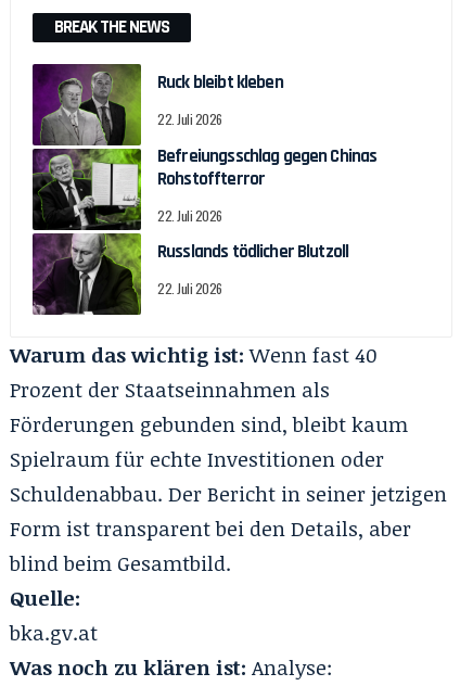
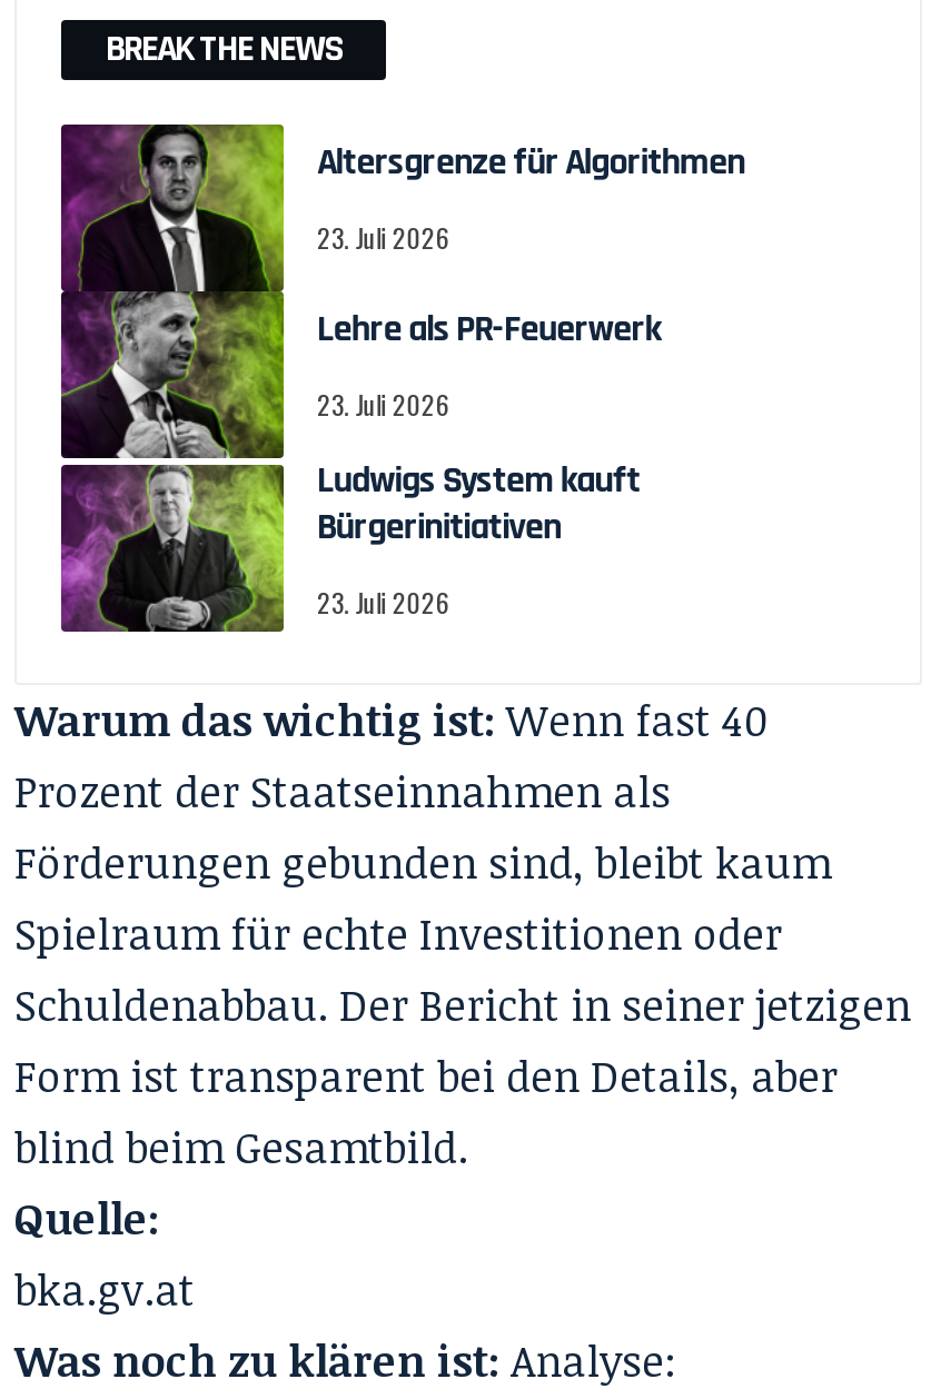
[33,64,283,316] [image] | Ruck bleibt kleben -> [61,125,745,638] [image] | Altersgrenze für Algorithmen
[157,110,222,128] 22. Juli 2026 -> [317,218,448,256] 23. Juli 2026
[157,144,377,191] Befreiungsschlag gegen Chinas | Rohstoffterror -> [317,305,660,354] Lehre als PR-Feuerwerk
[157,206,222,224] 22. Juli 2026 -> [317,385,448,423] 23. Juli 2026
[157,240,348,264] Russlands tödlicher Blutzoll -> [317,455,640,551] Ludwigs System kauft | Bürgerinitiativen
[157,279,222,298] 22. Juli 2026 -> [317,582,448,620] 23. Juli 2026

